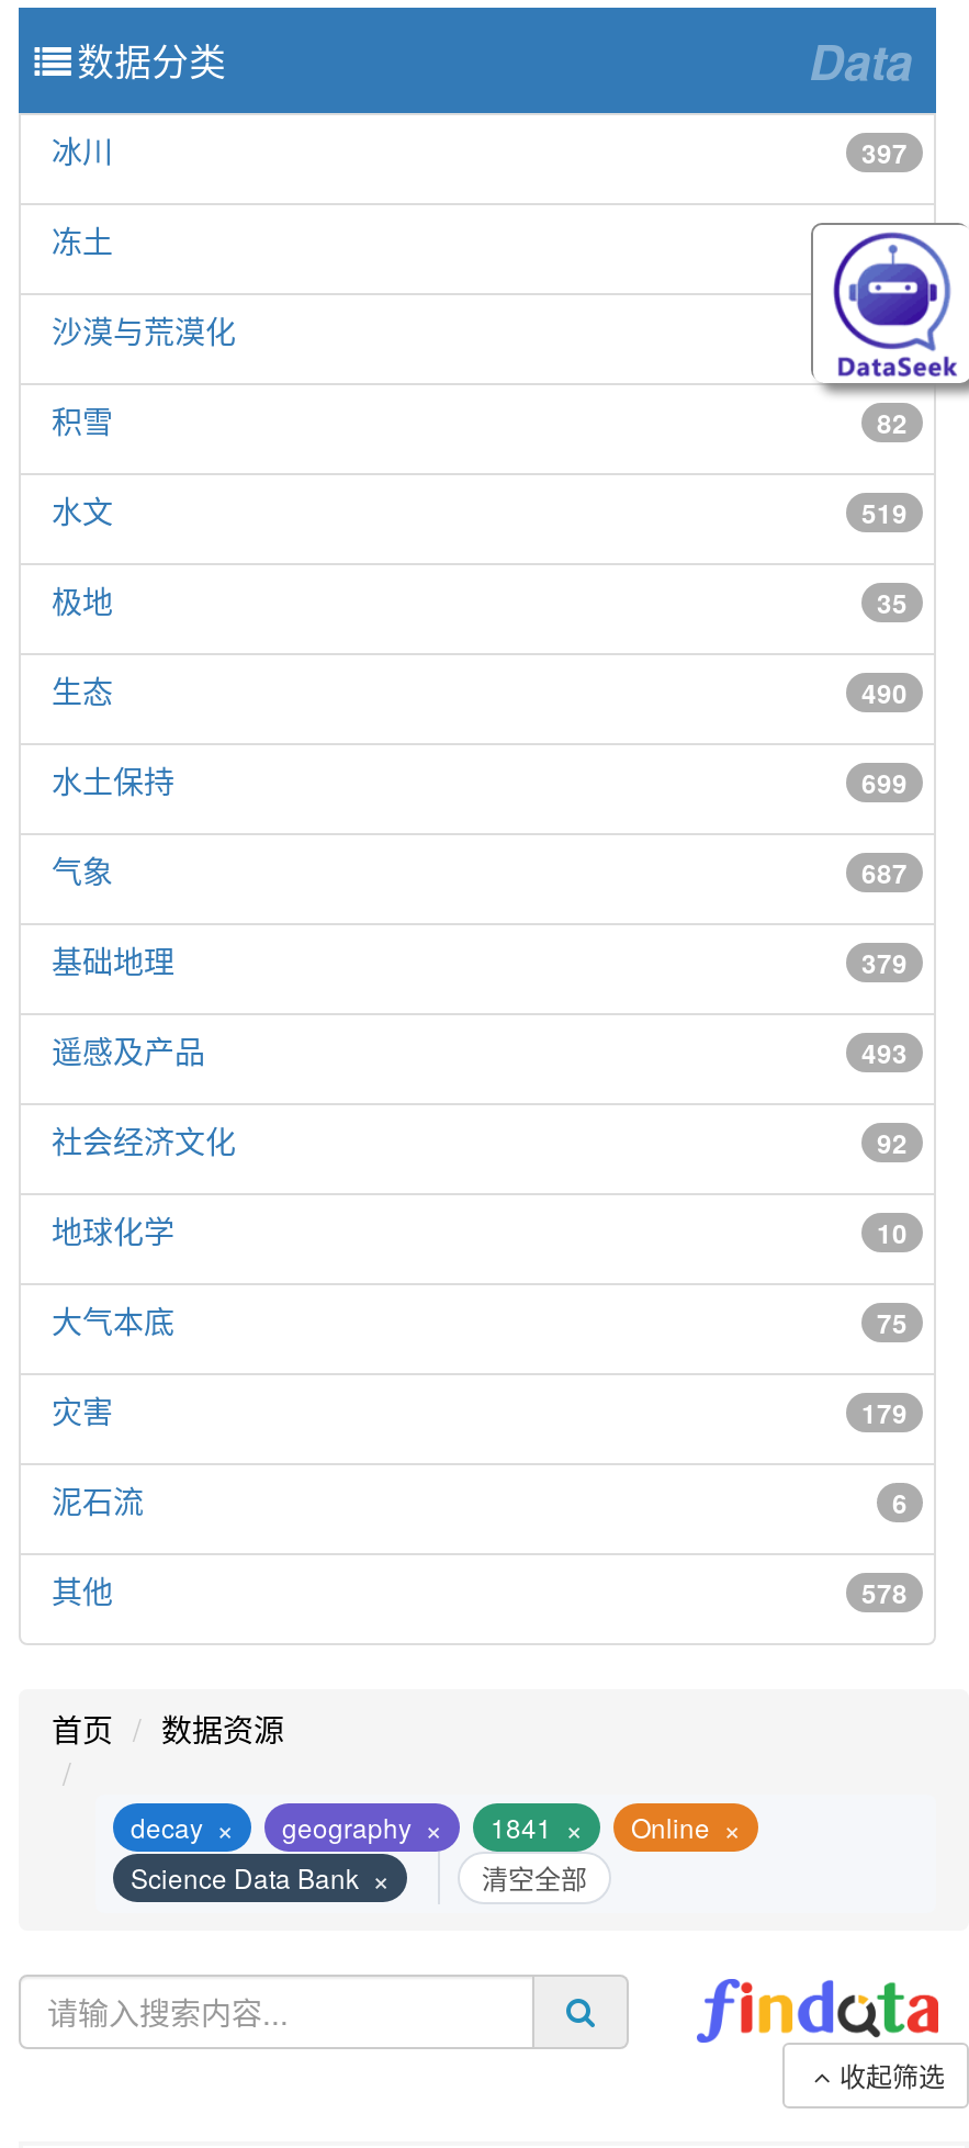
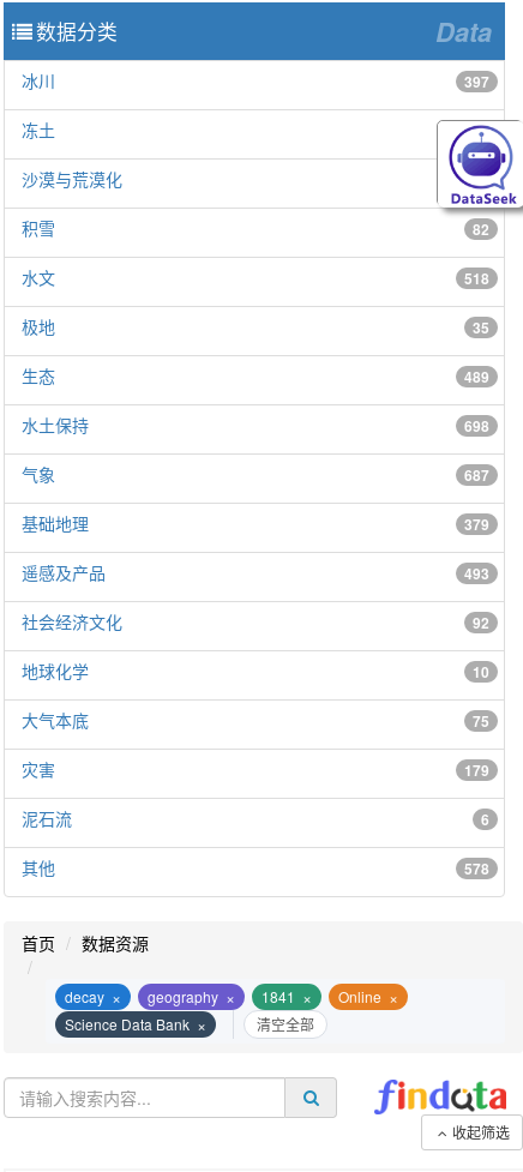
[861,493,908,532] 519 -> [464,268,489,289] 518
[861,673,908,712] 490 -> [464,366,489,387] 489
[861,763,908,802] 699 -> [464,415,489,437] 698

